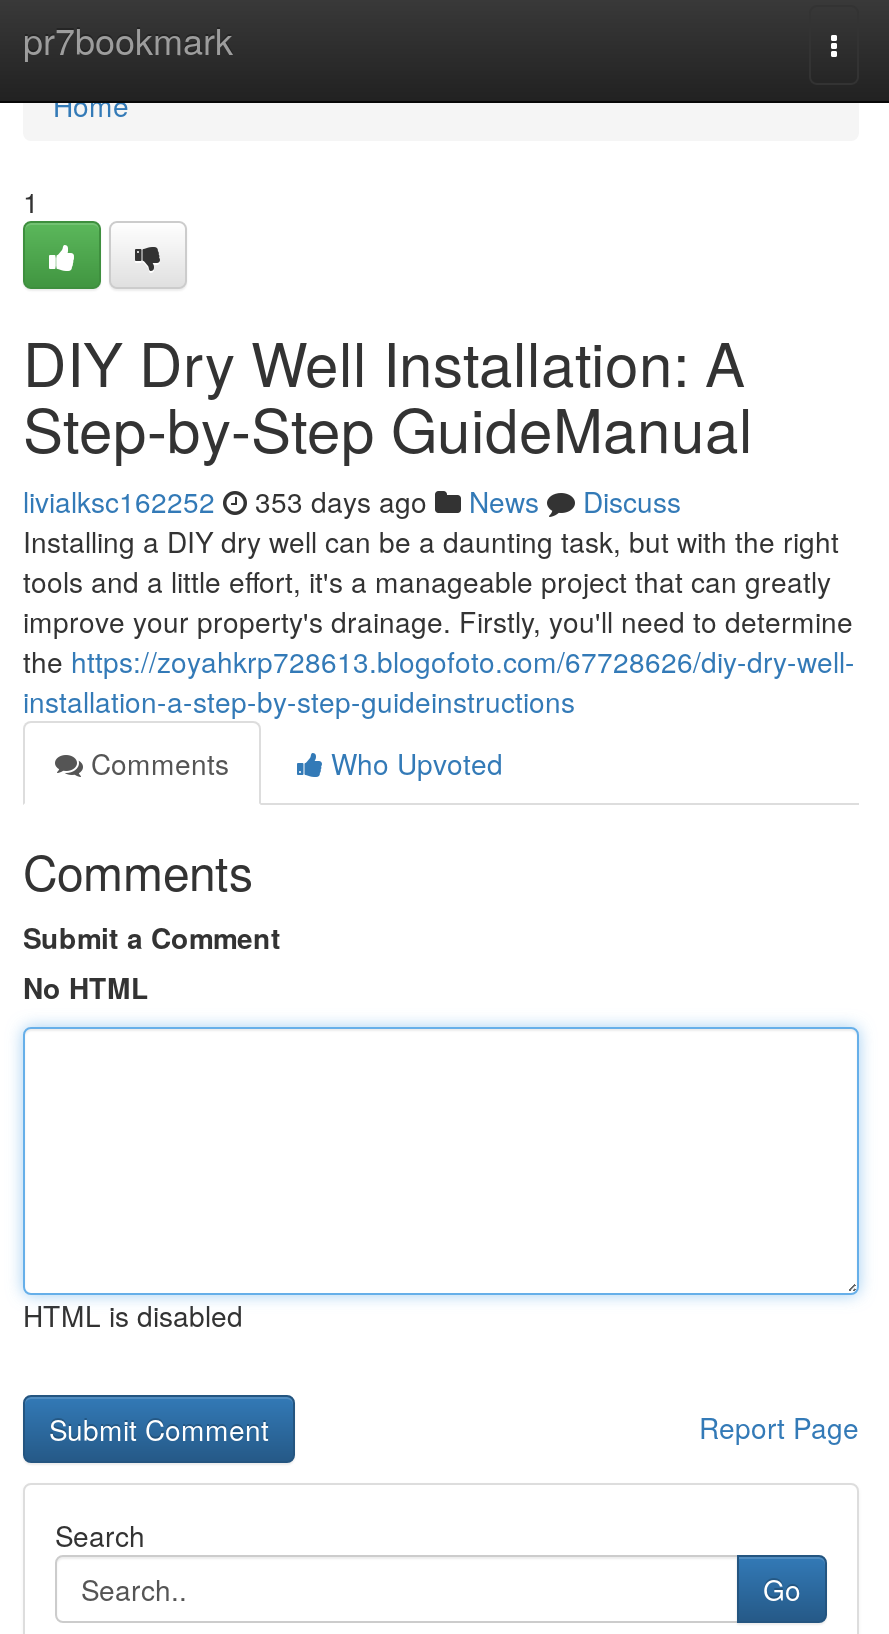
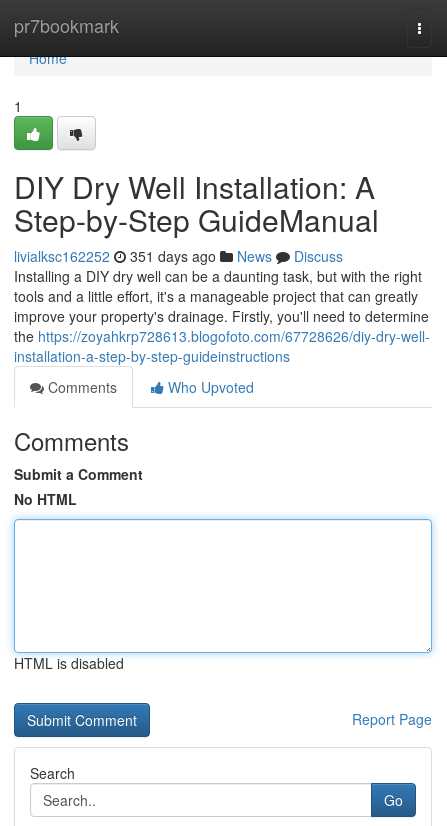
[23,481,681,521] livialksc162252 353 days ago News Discuss -> [14,246,343,266] livialksc162252 351 days ago News Discuss

